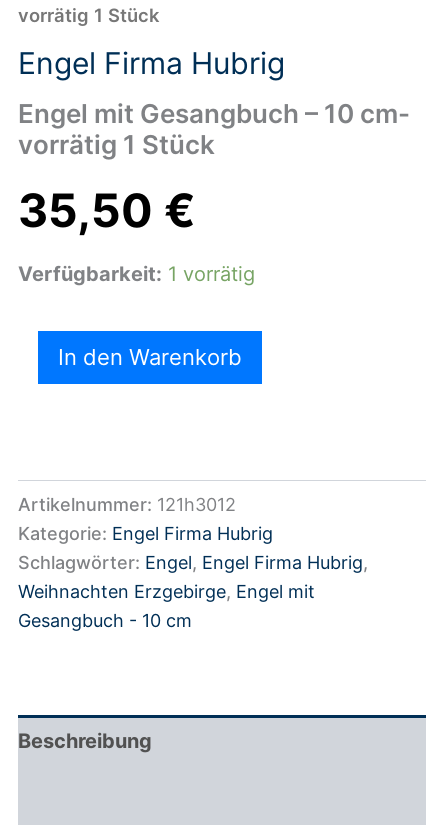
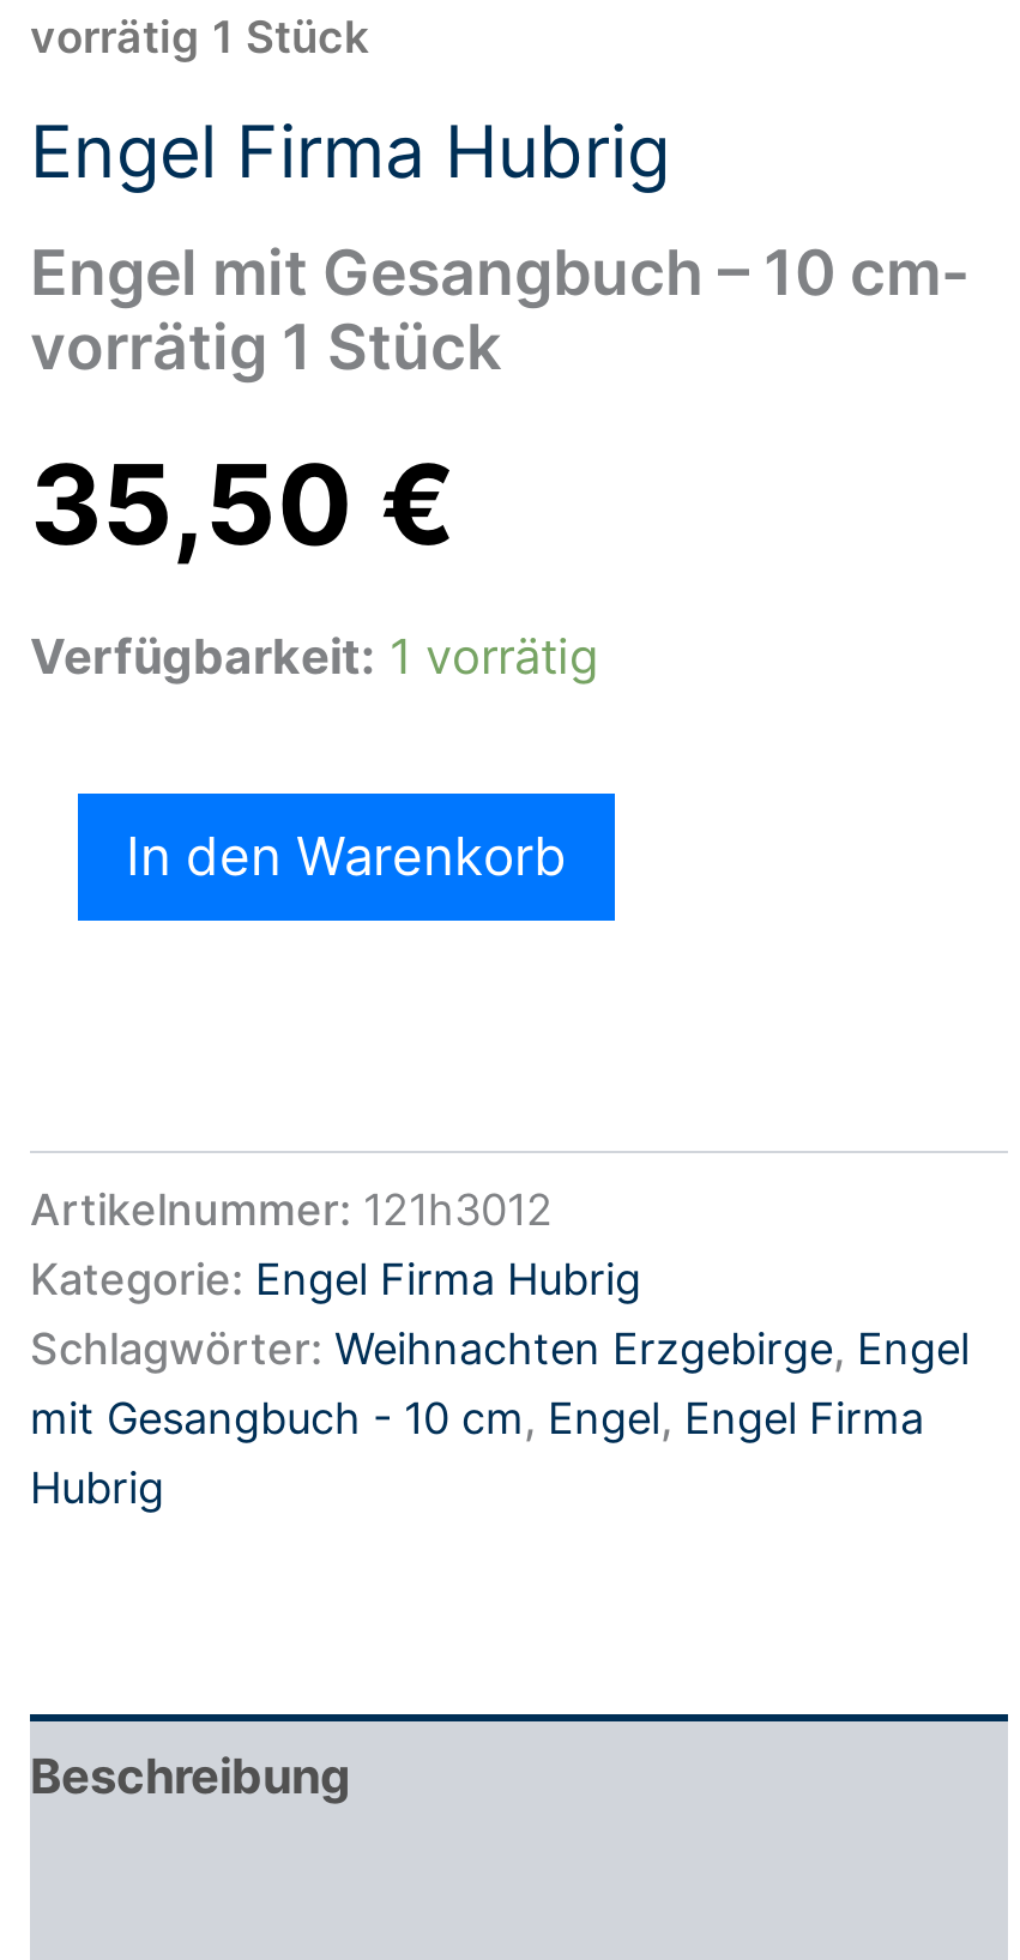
[18,552,368,631] Schlagwörter: Engel, Engel Firma Hubrig, | Weihnachten Erzgebirge, Engel mit | Gesangbuch - 10 cm -> [30,1323,970,1513] Schlagwörter: Weihnachten Erzgebirge, Engel | mit Gesangbuch - 10 cm, Engel, Engel Firma | Hubrig

